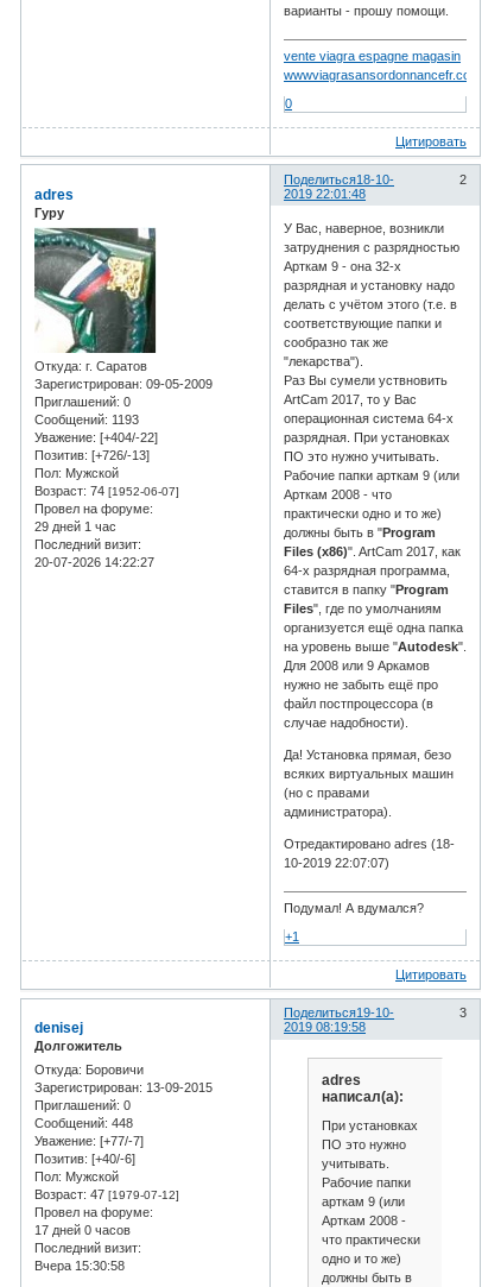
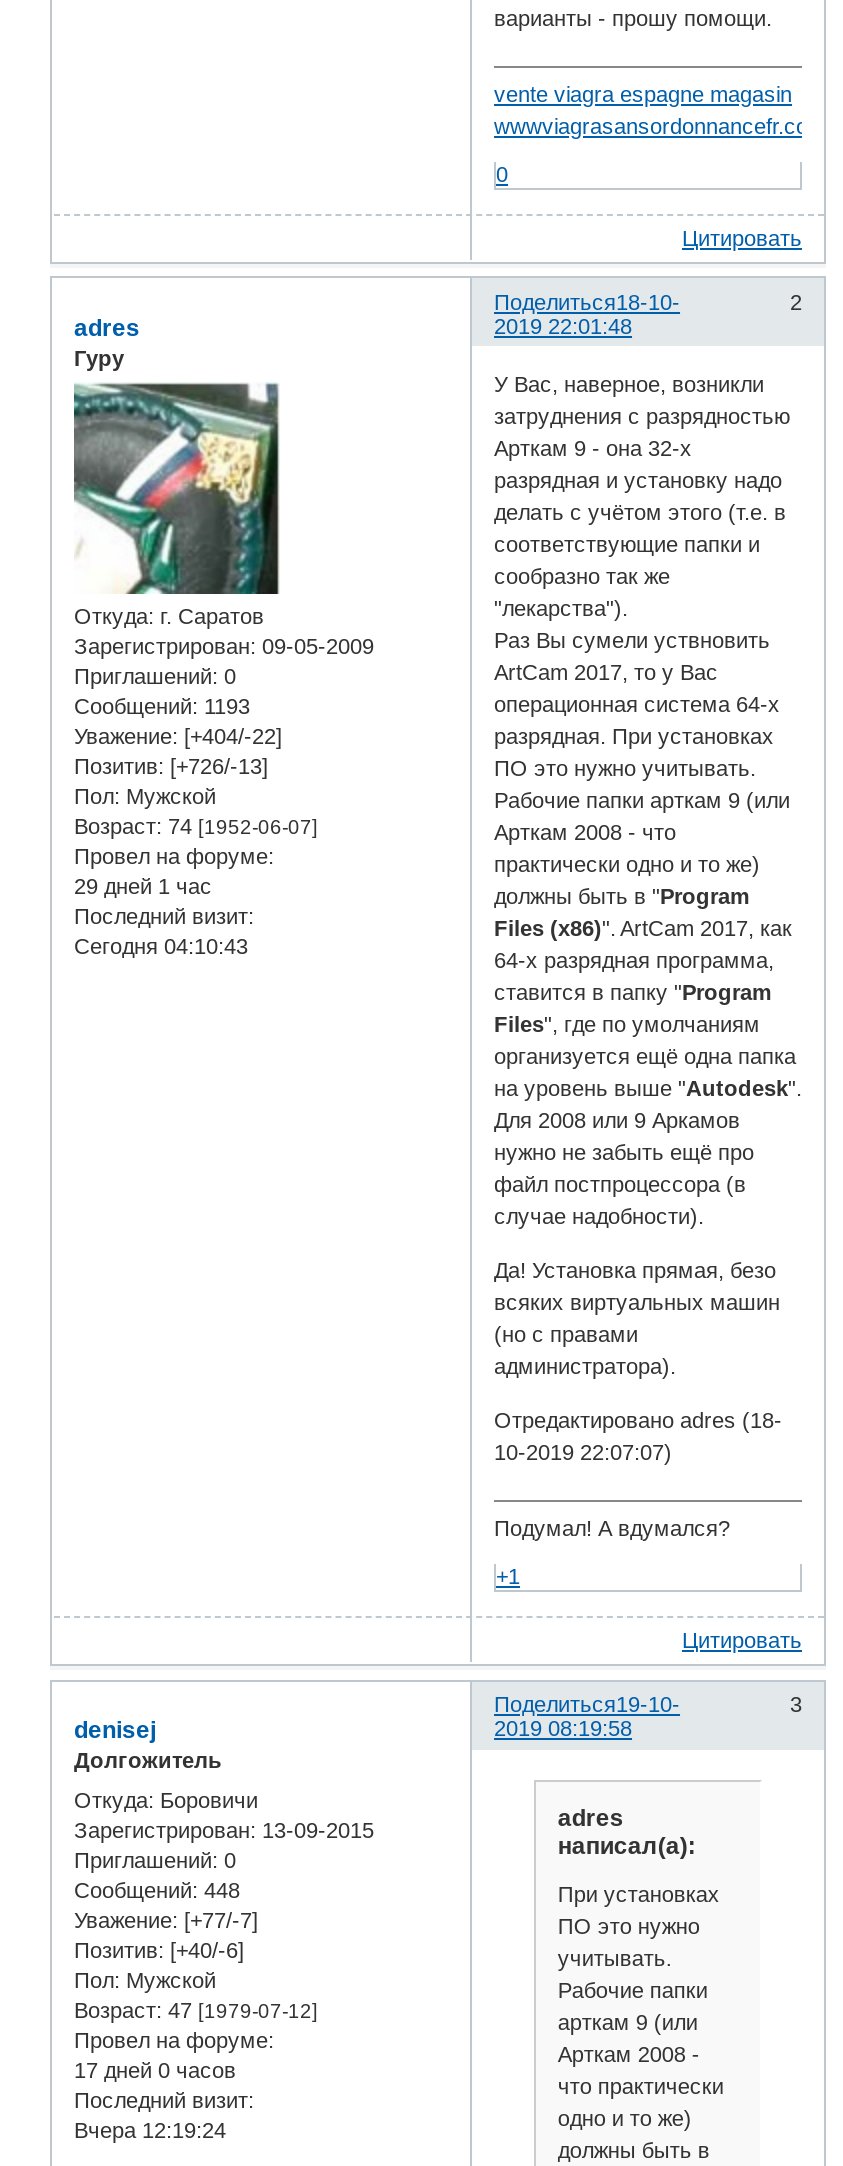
[34,555,154,570] 20-07-2026 14:22:27 -> [74,935,248,959] Сегодня 04:10:43
[34,1258,125,1272] Вчера 15:30:58 -> [74,2117,226,2141] Вчера 12:19:24

